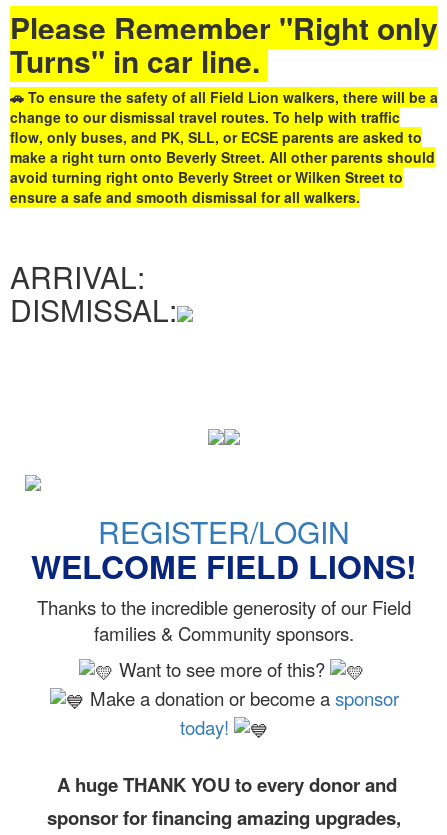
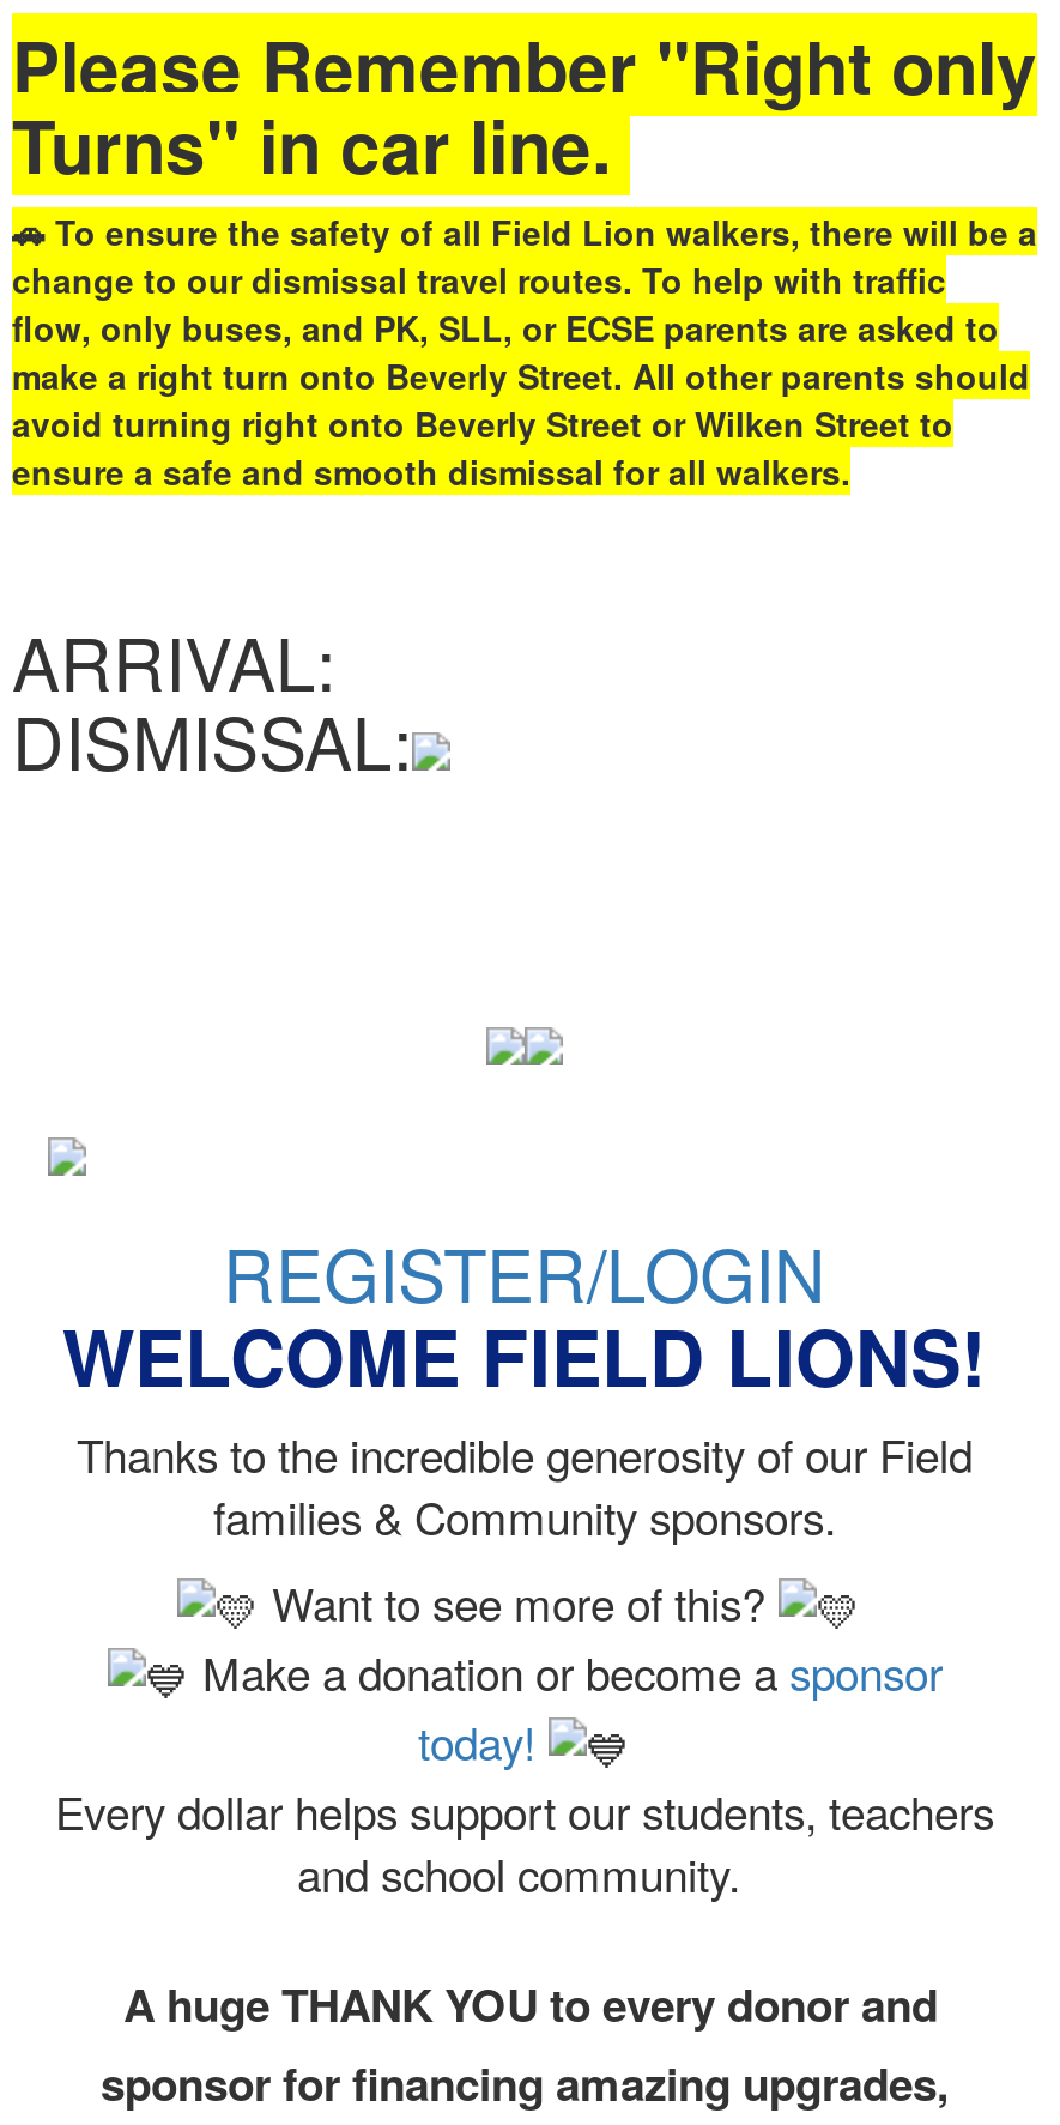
none -> [55,1781,994,1905] Every dollar helps support our students, teachers | and school community.

